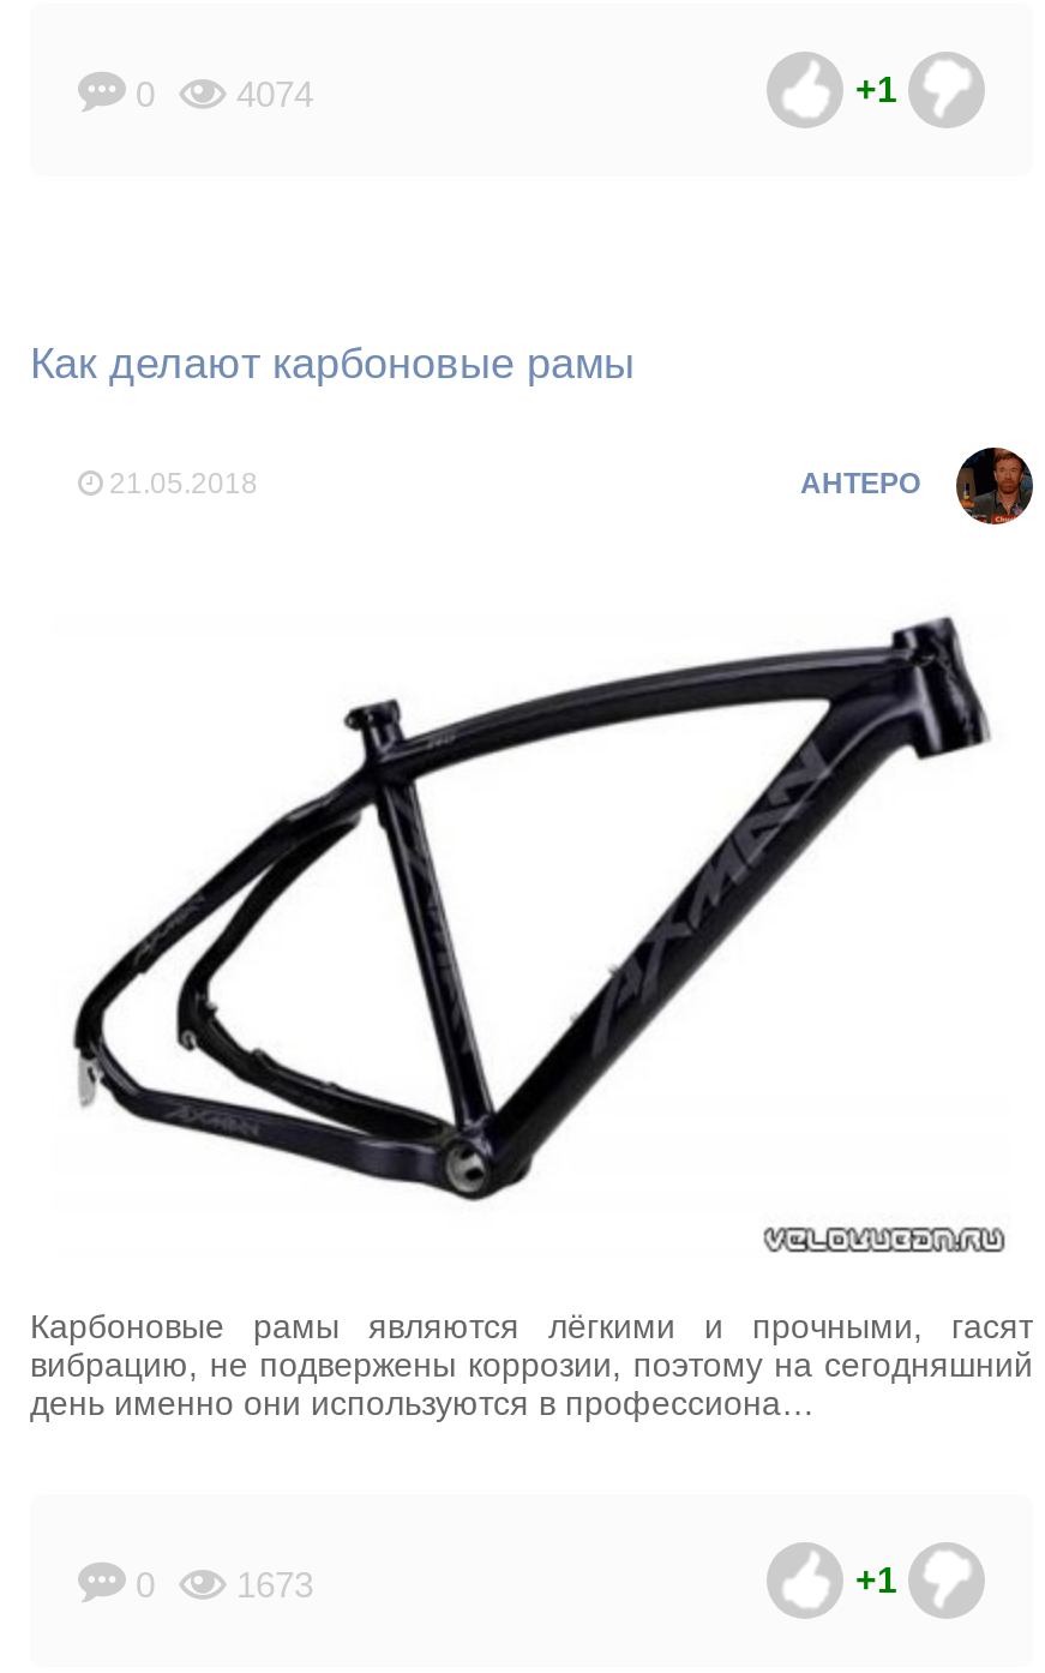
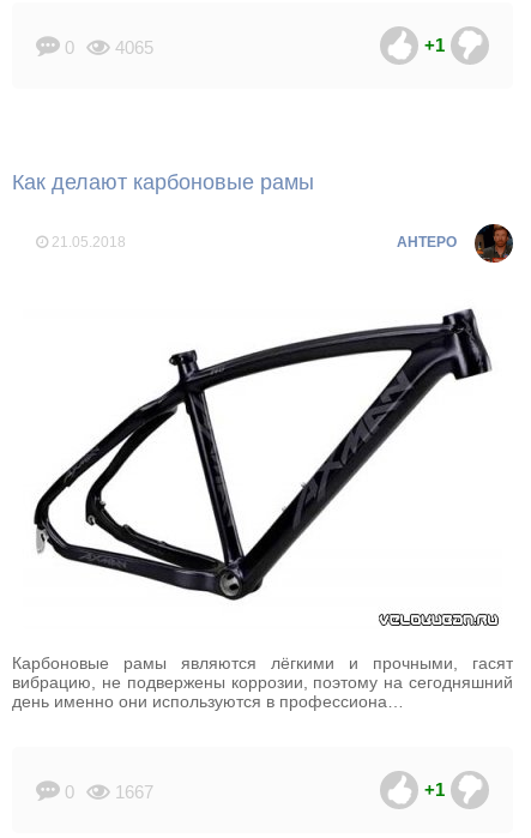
[126,73,313,114] 0 4074 -> [60,37,153,58] 0 4065
[126,1564,313,1605] 0 1673 -> [60,782,153,802] 0 1667

